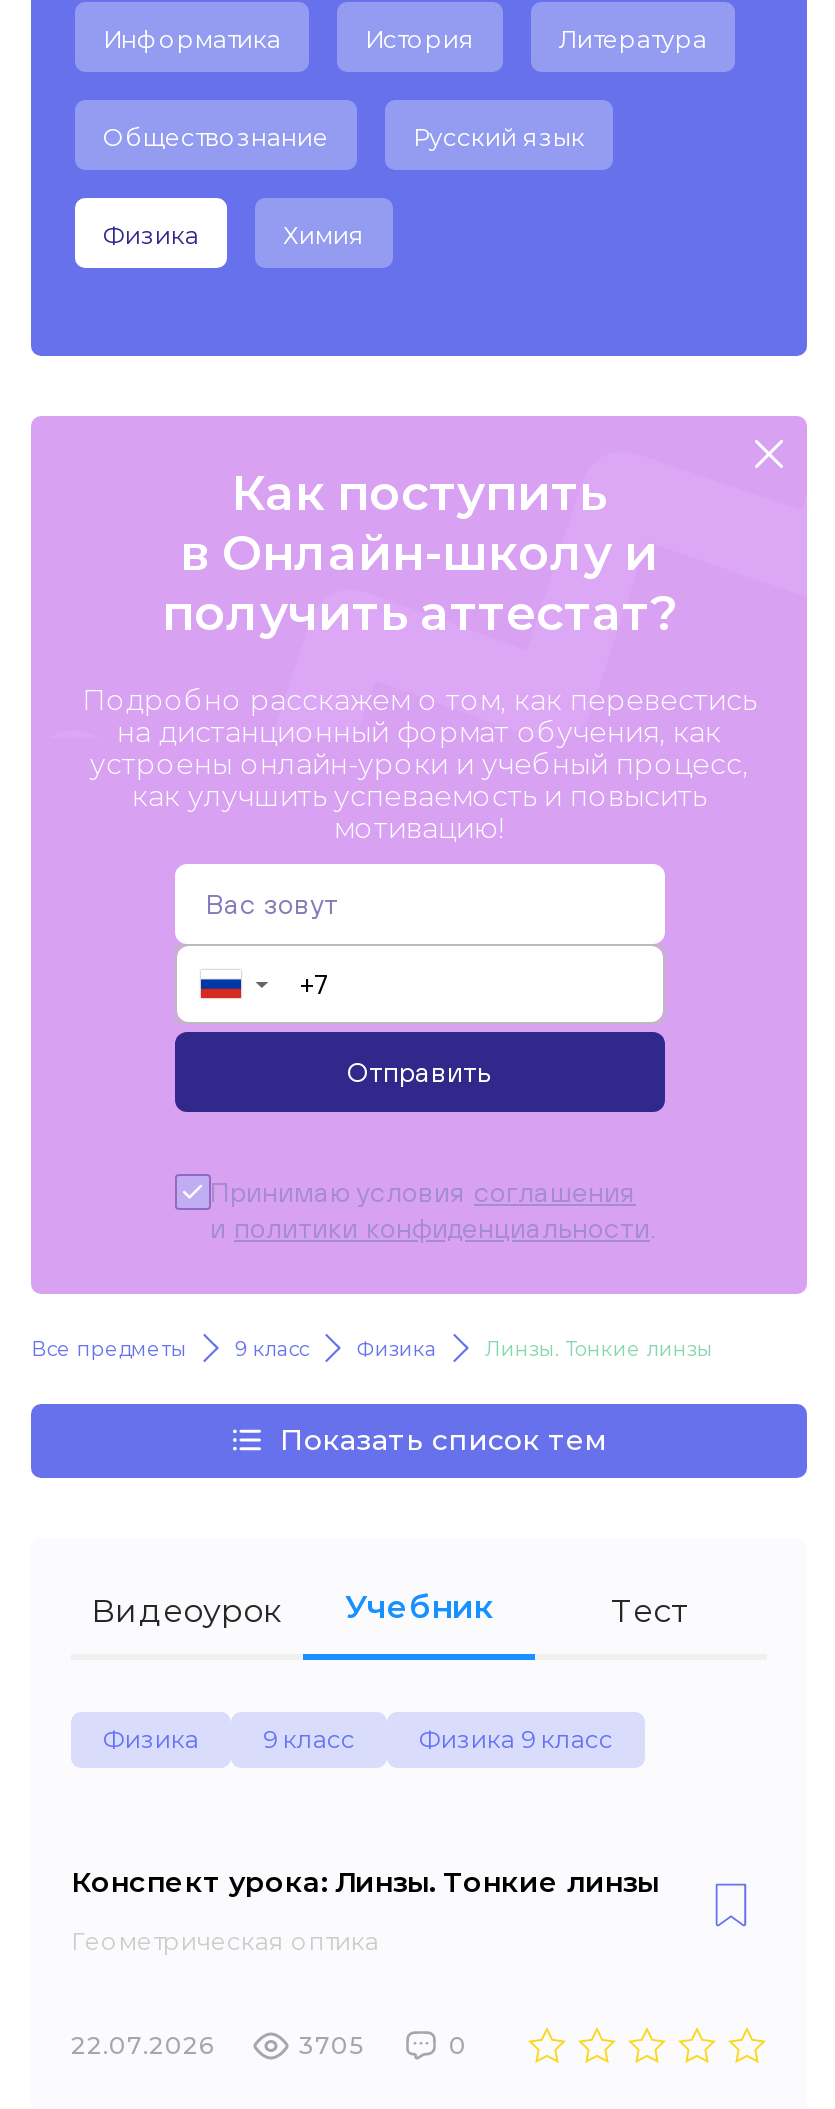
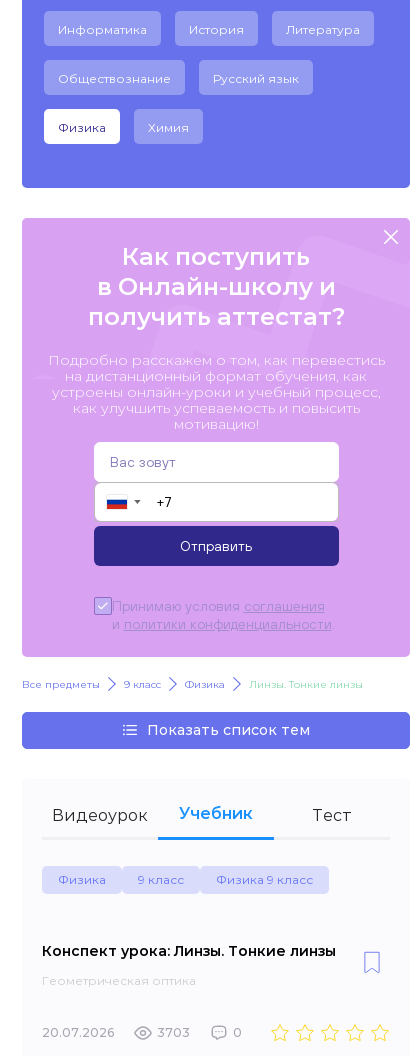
[71,2030,213,2060] 22.07.2026 -> [42,1025,114,1040] 20.07.2026
[299,2030,363,2060] 3705 -> [157,1025,190,1040] 3703

